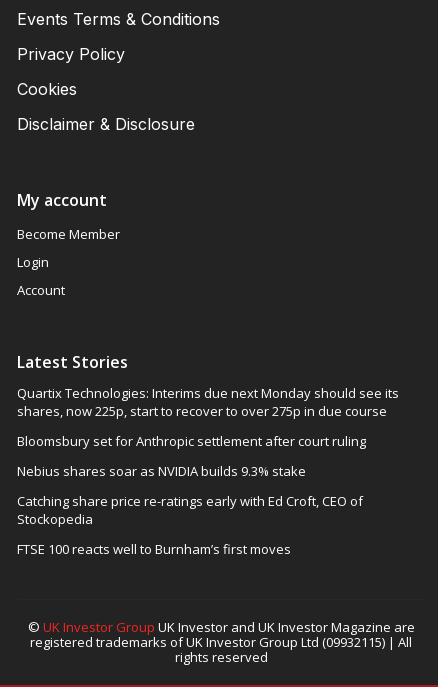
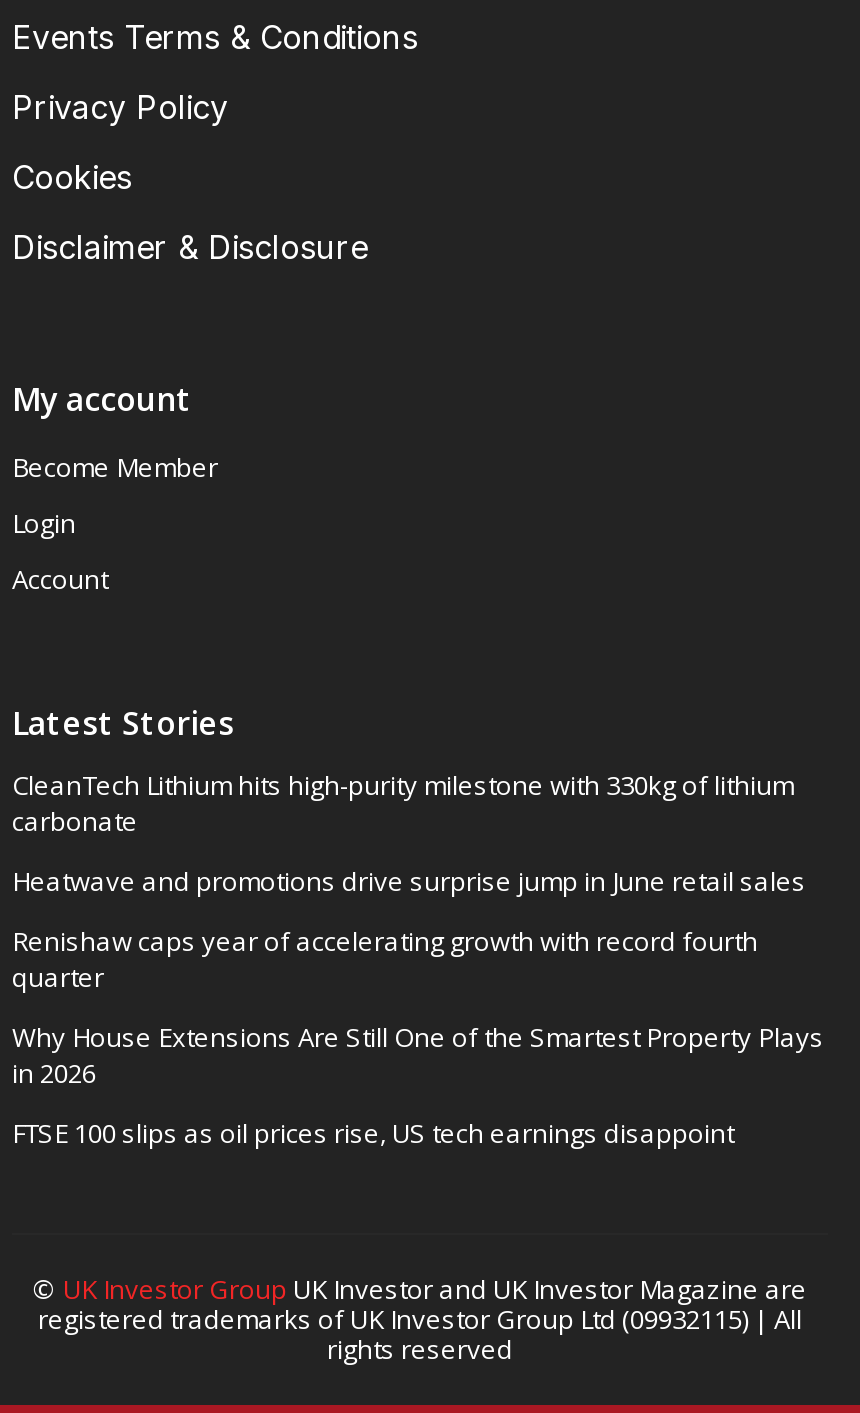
[17,384,399,420] Quartix Technologies: Interims due next Monday should see its | shares, now 225p, start to recover to over 275p in due course -> [12,767,794,839] CleanTech Lithium hits high-purity milestone with 330kg of lithium | carbonate
[17,432,366,450] Bloomsbury set for Anthropic settlement after court ruling -> [12,863,806,899] Heatwave and promotions drive surprise jump in June retail sales
[17,462,306,480] Nebius shares soar as NVIDIA builds 9.3% stake -> [12,923,758,995] Renishaw caps year of accelerating growth with record fourth | quarter
[17,492,363,528] Catching share price re-ratings early with Ed Croft, CEO of | Stockopedia -> [12,1019,824,1091] Why House Extensions Are Still One of the Smartest Property Plays | in 2026
[17,540,291,558] FTSE 100 reacts well to Burnham’s first moves -> [12,1115,734,1151] FTSE 100 slips as oil prices rise, US tech earnings disappoint

